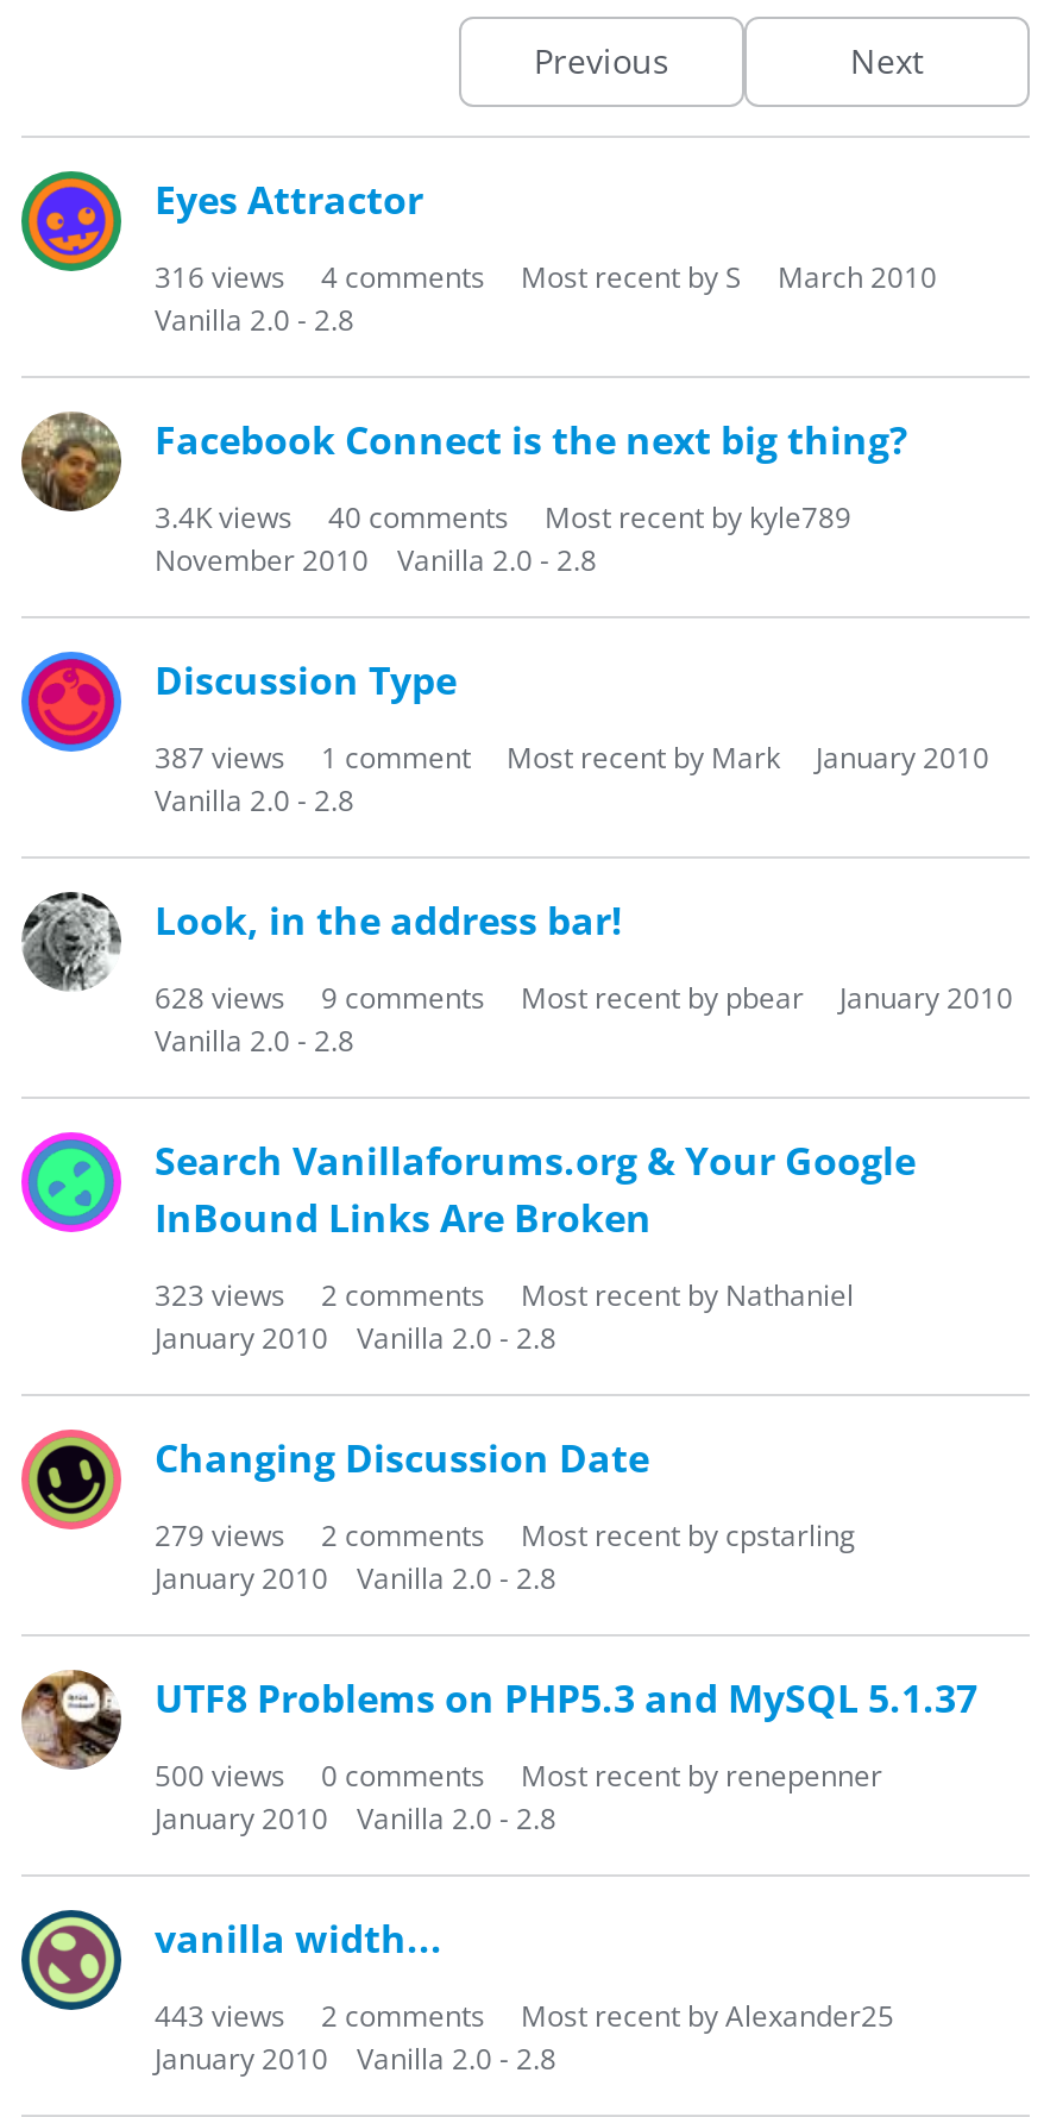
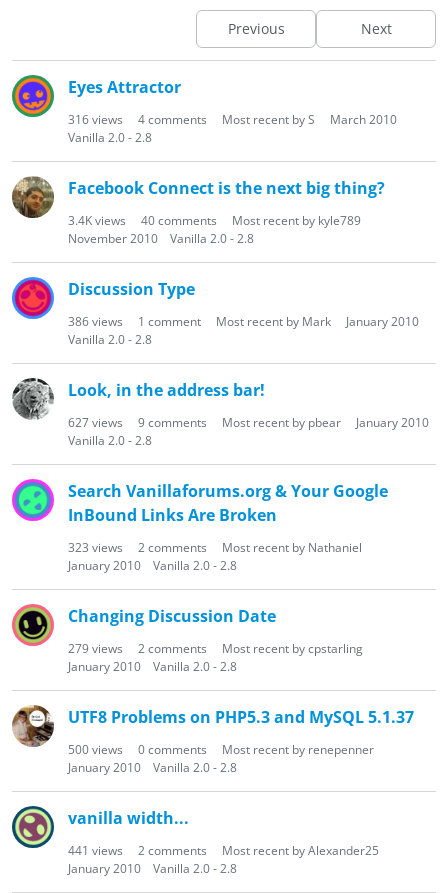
[155,736,989,777] 387 views 1 comment Most recent by Mark January 2010 -> [68,312,419,329] 386 views 1 comment Most recent by Mark January 2010
[155,976,1013,1017] 628 views 9 comments Most recent by pbear January 2010 -> [68,413,429,430] 627 views 9 comments Most recent by pbear January 2010
[155,1994,894,2035] 443 views 2 comments Most recent by Alexander25 -> [68,841,379,858] 441 views 2 comments Most recent by Alexander25

